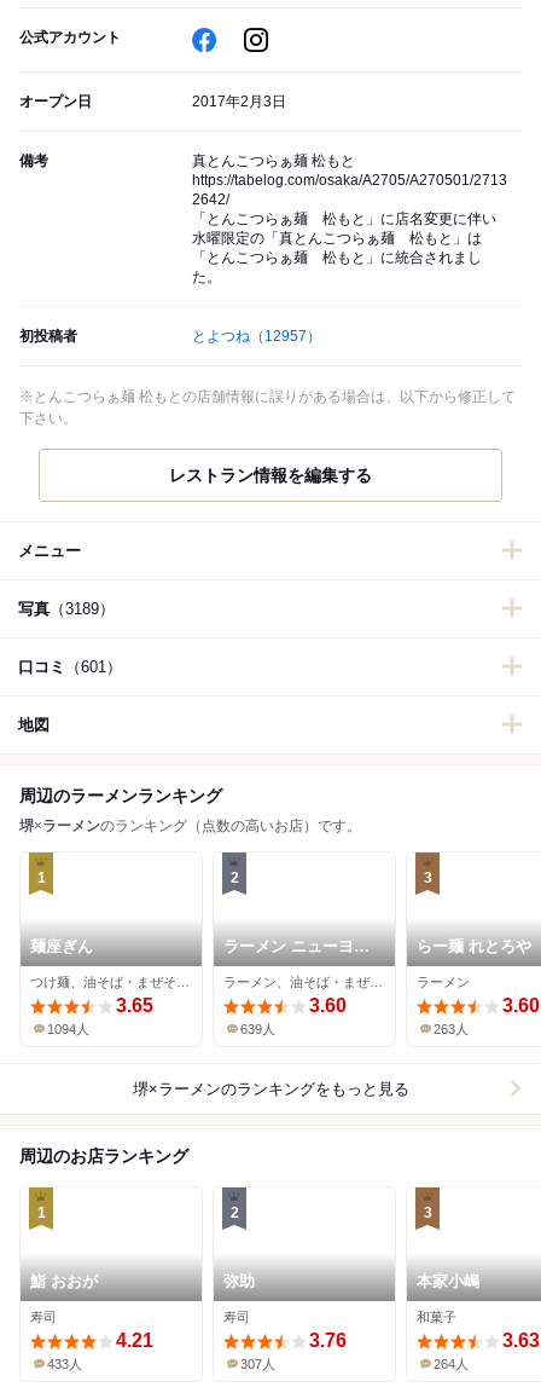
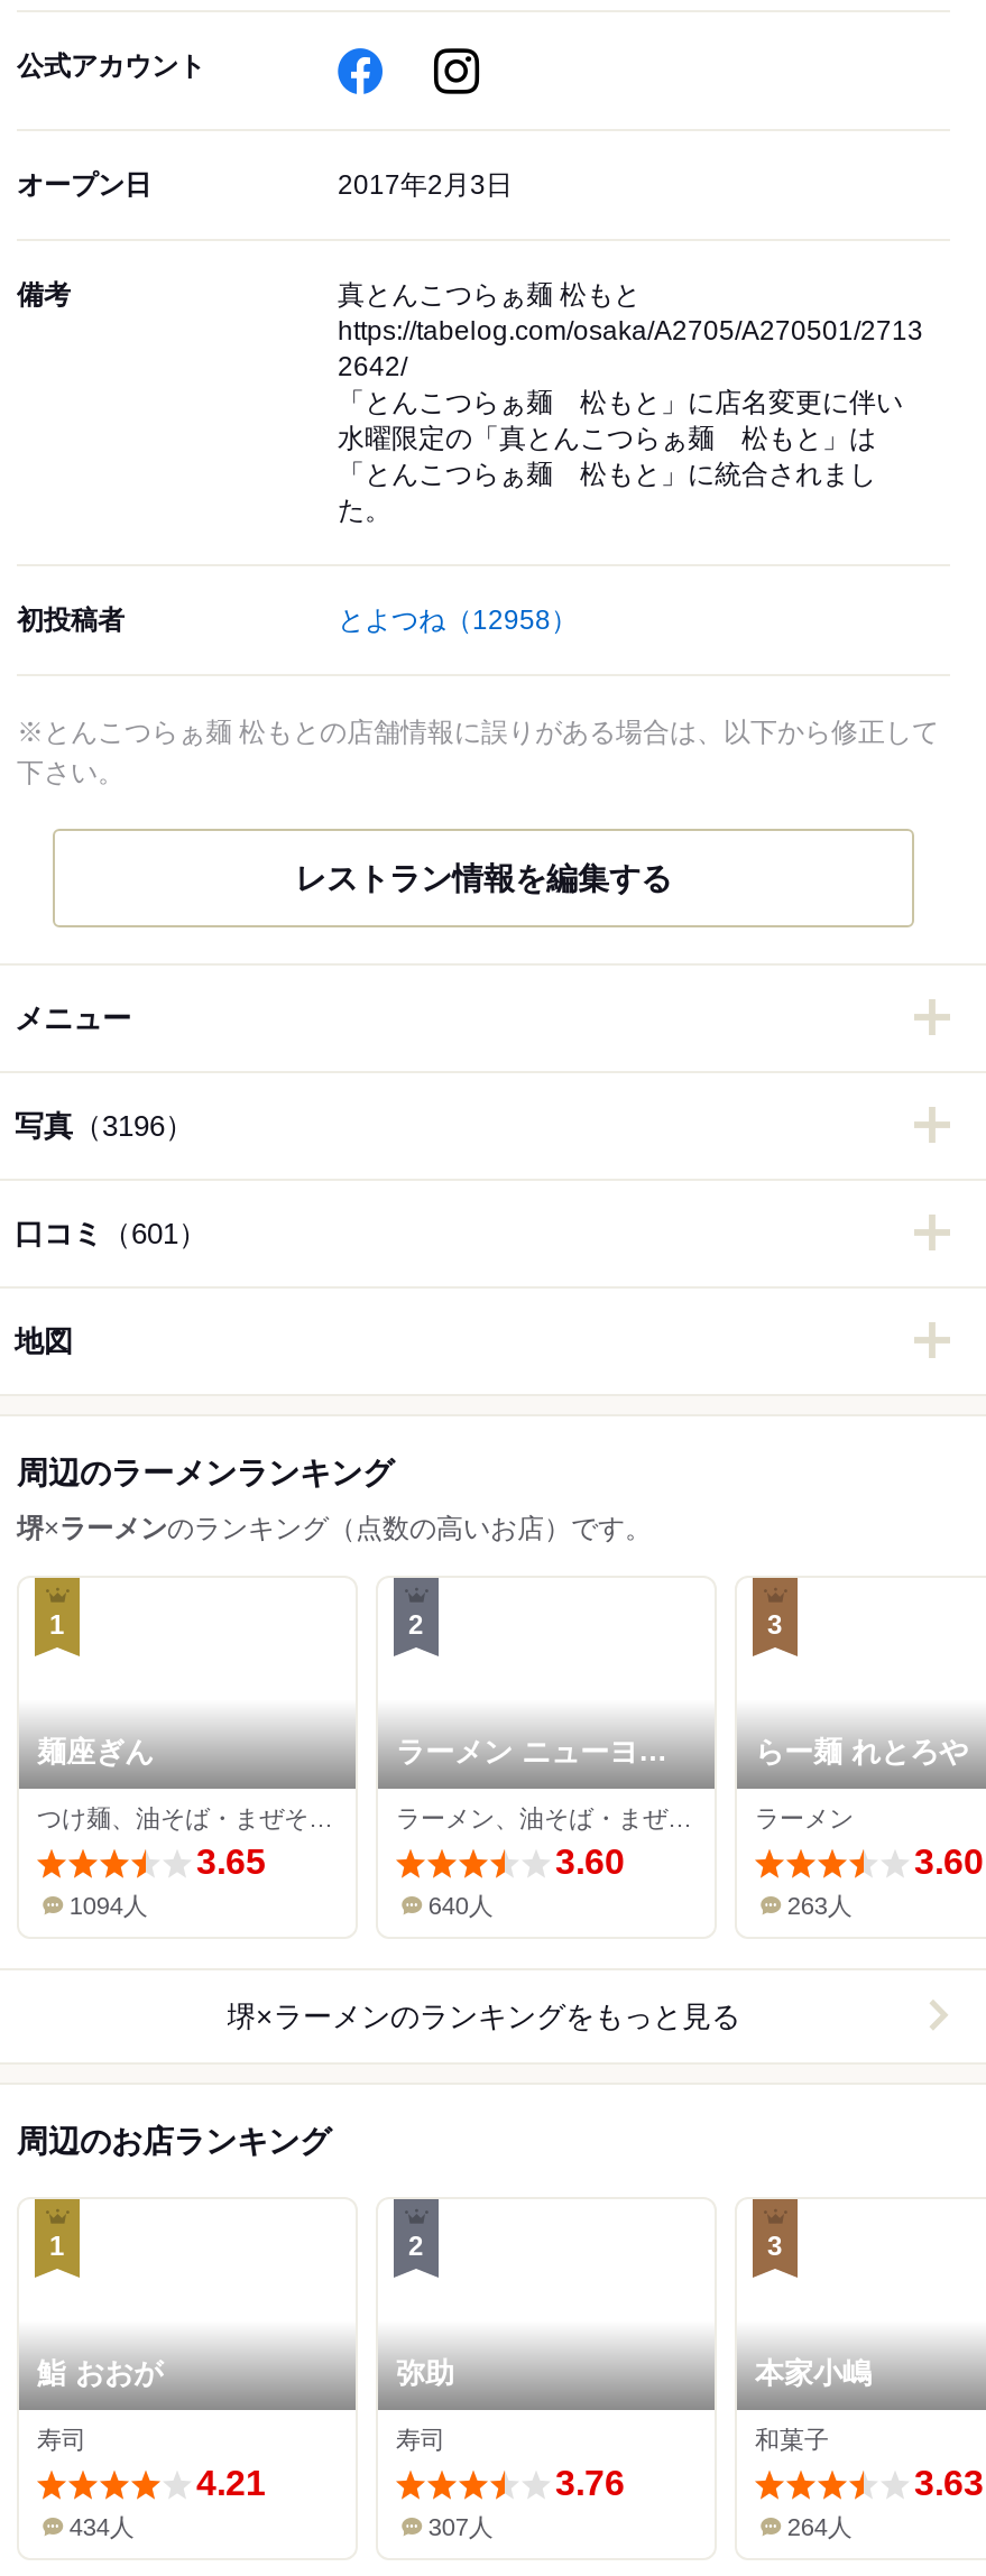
[192,327,321,344] とよつね（12957） -> [338,604,578,635] とよつね（12958）
[18,599,115,617] 写真（3189） -> [15,1108,194,1142] 写真（3196）
[241,1021,276,1036] 639人 -> [428,1891,493,1918] 640人
[48,1356,83,1371] 433人 -> [69,2512,134,2539] 434人

